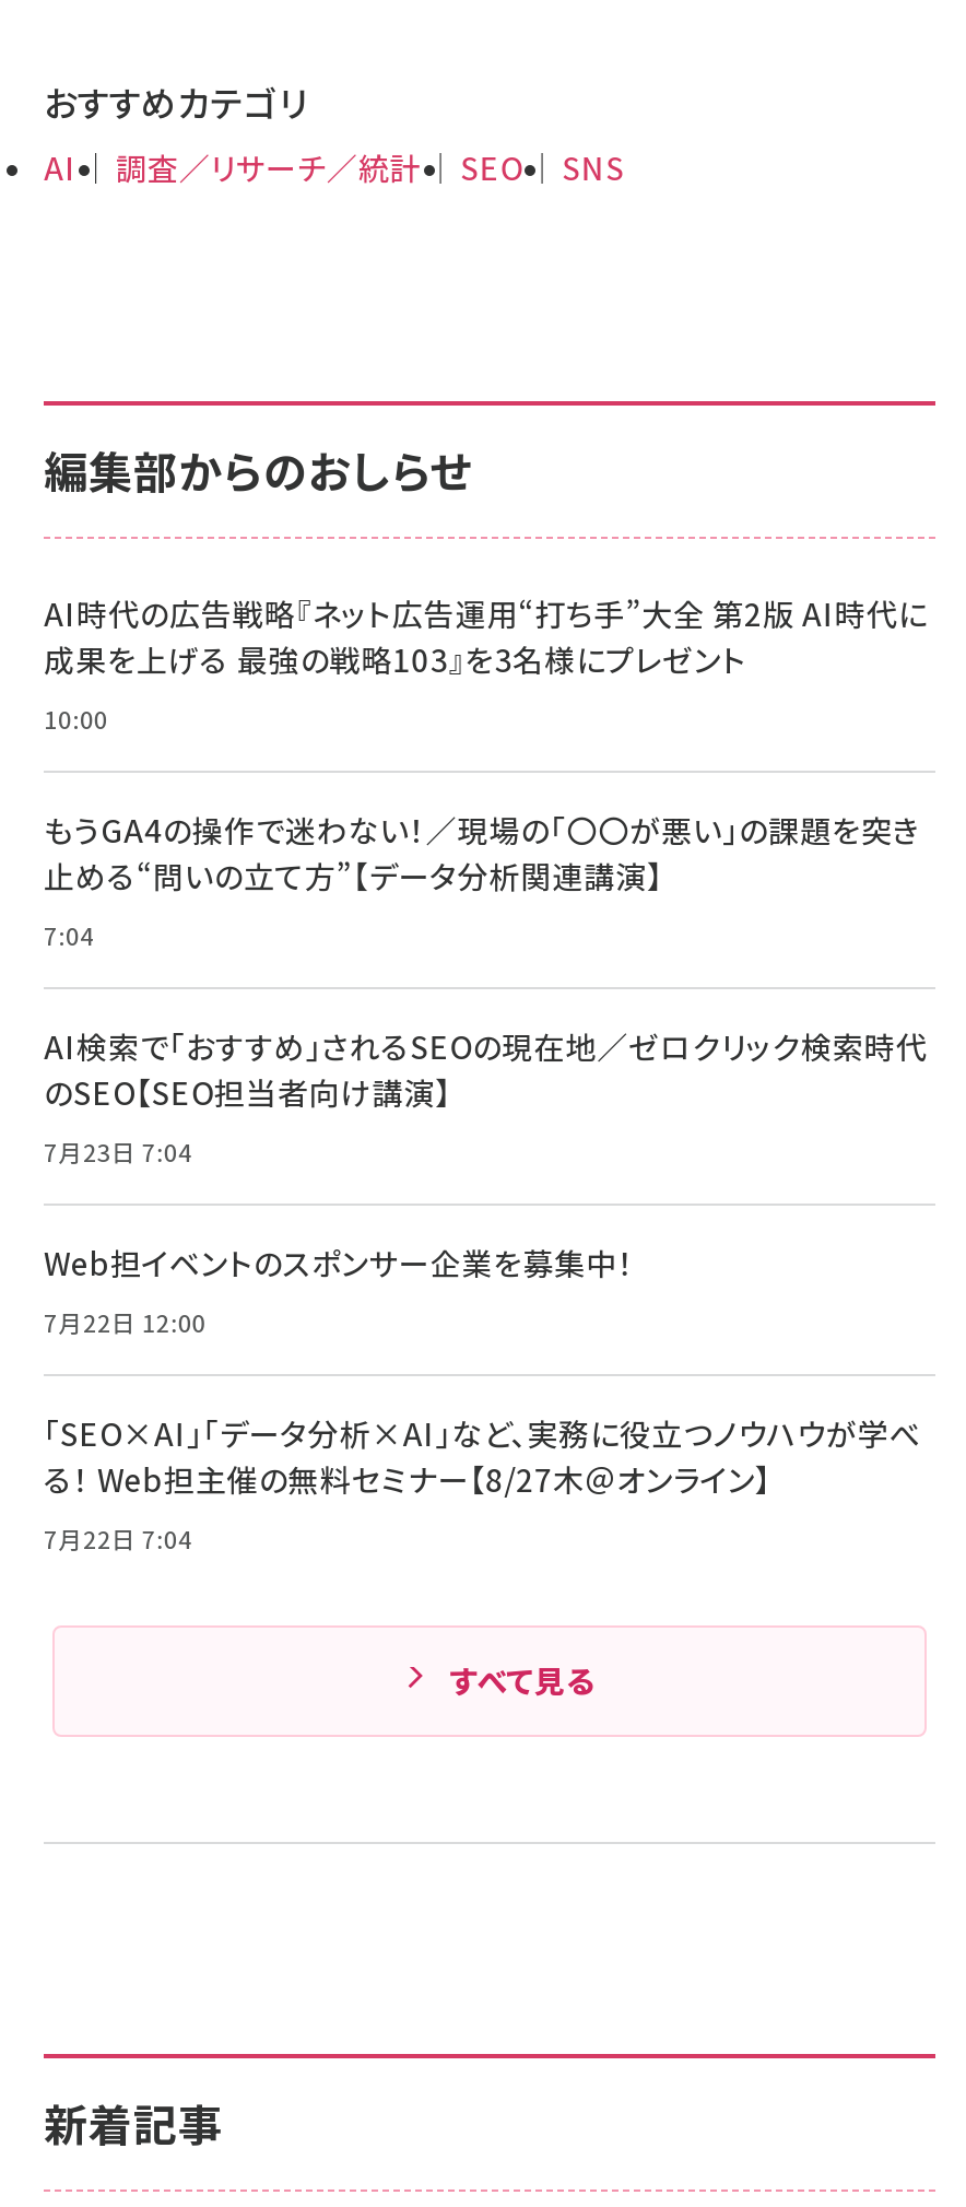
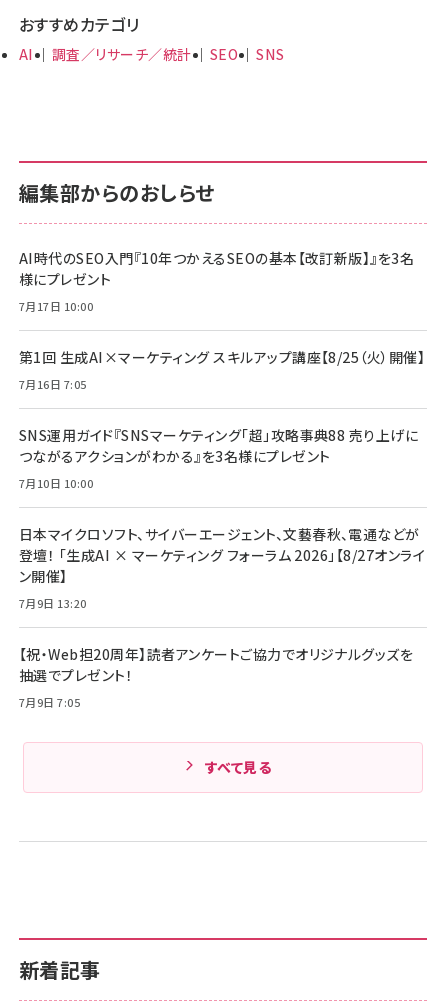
[44,591,927,736] AI時代の広告戦略『ネット広告運用“打ち手”大全 第2版 AI時代に | 成果を上げる 最強の戦略103』を3名様にプレゼント | 10:00 -> [19,248,414,314] AI時代のSEO入門『10年つかえるSEOの基本【改訂新版】』を3名 | 様にプレゼント | 7月17日 10:00
[44,808,920,952] もうGA4の操作で迷わない！／現場の「〇〇が悪い」の課題を突き | 止める“問いの立て方”【データ分析関連講演】 | 7:04 -> [19,347,425,392] 第1回 生成AI×マーケティング スキルアップ講座【8/25（火）開催】 | 7月16日 7:05
[44,1024,928,1169] AI検索で「おすすめ」されるSEOの現在地／ゼロクリック検索時代 | のSEO【SEO担当者向け講演】 | 7月23日 7:04 -> [19,425,418,491] SNS運用ガイド『SNSマーケティング「超」攻略事典88 売り上げに | つながるアクションがわかる』を3名様にプレゼント | 7月10日 10:00
[44,1241,634,1339] Web担イベントのスポンサー企業を募集中！ | 7月22日 12:00 -> [19,524,425,611] 日本マイクロソフト、サイバーエージェント、文藝春秋、電通などが | 登壇！ 「生成AI × マーケティング フォーラム 2026」【8/27オンライ | ン開催】 | 7月9日 13:20
[44,1411,921,1556] 「SEO×AI」「データ分析×AI」など、実務に役立つノウハウが学べ | る！ Web担主催の無料セミナー【8/27木＠オンライン】 | 7月22日 7:04 -> [19,644,413,710] 【祝・Web担20周年】読者アンケートご協力でオリジナルグッズを | 抽選でプレゼント！ | 7月9日 7:05

